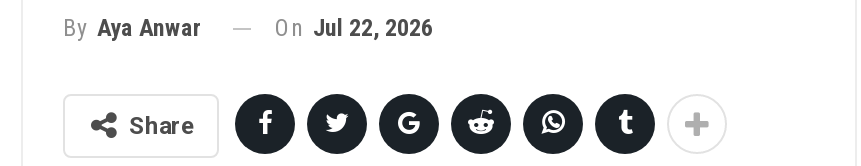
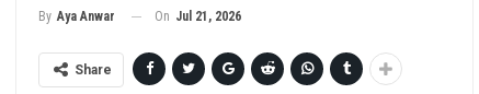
[275,13,433,41] On Jul 22, 2026 -> [155,8,241,24] On Jul 21, 2026

